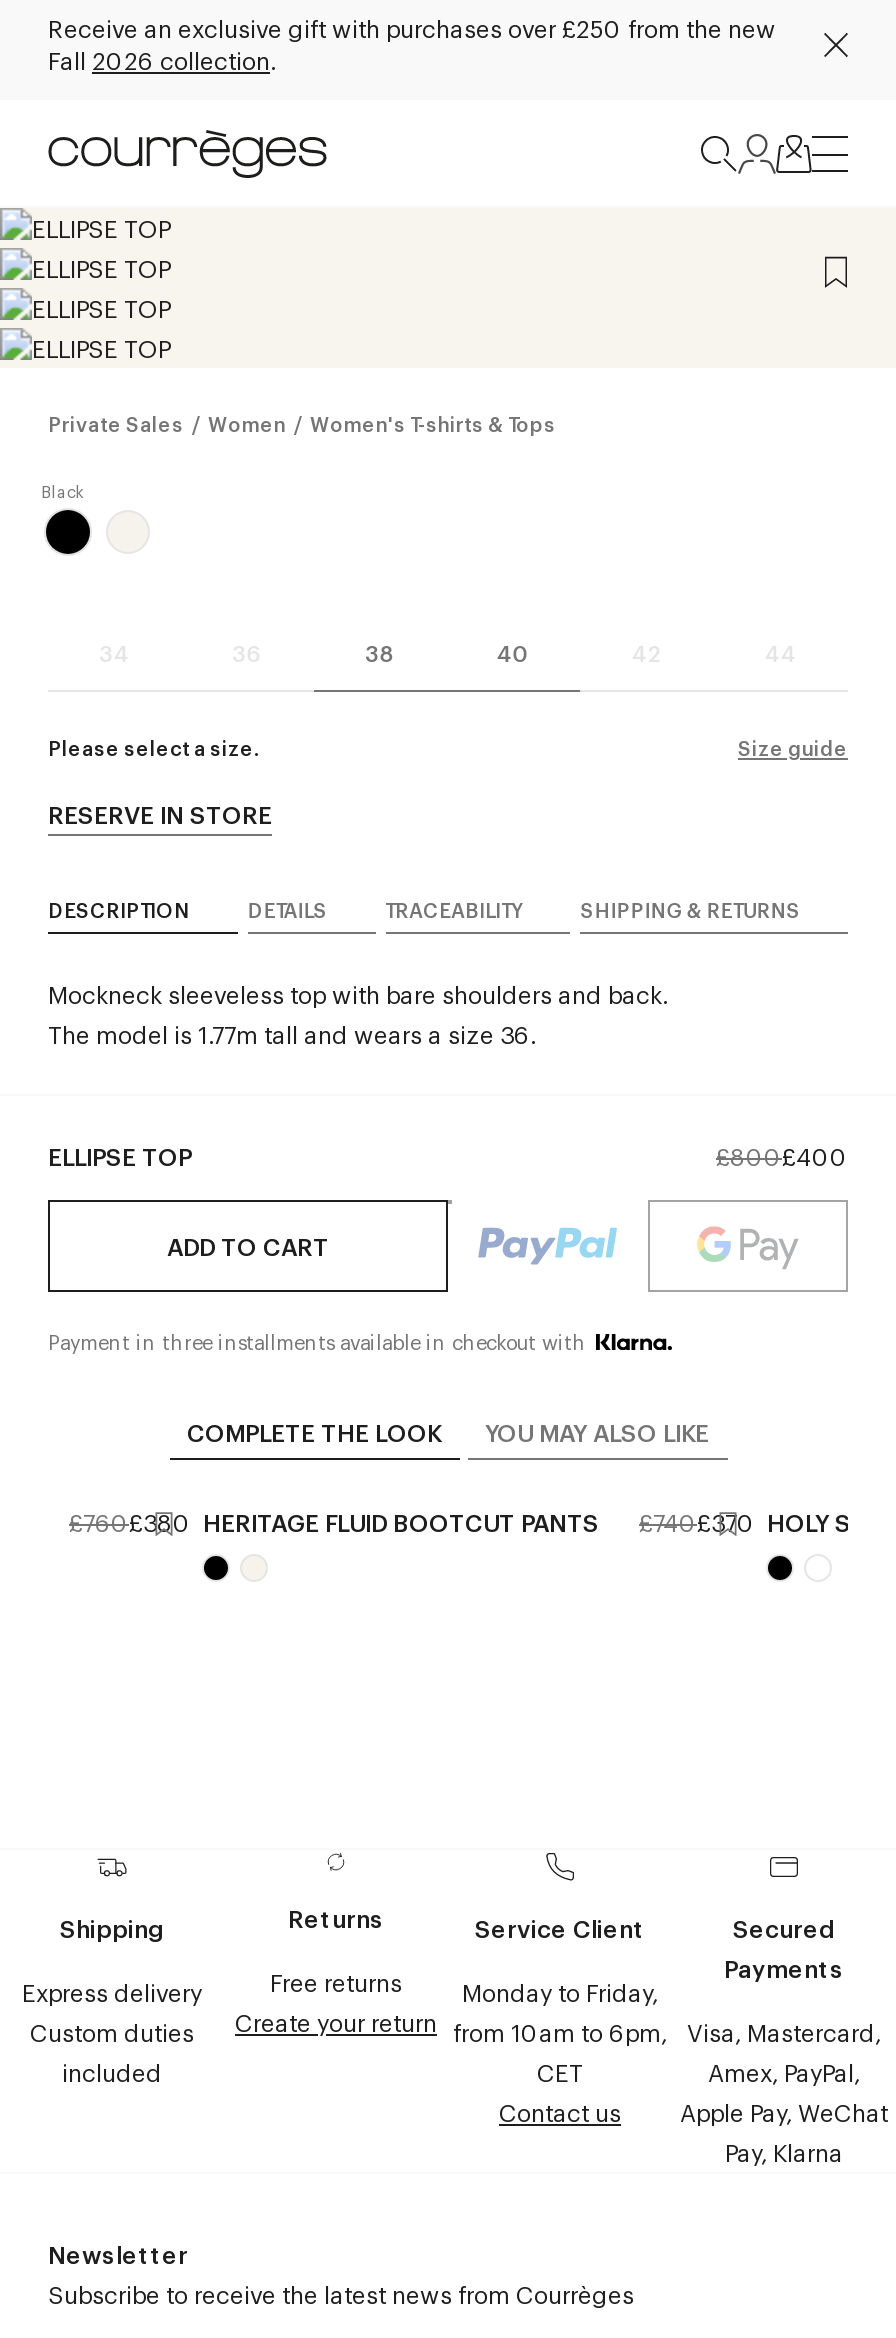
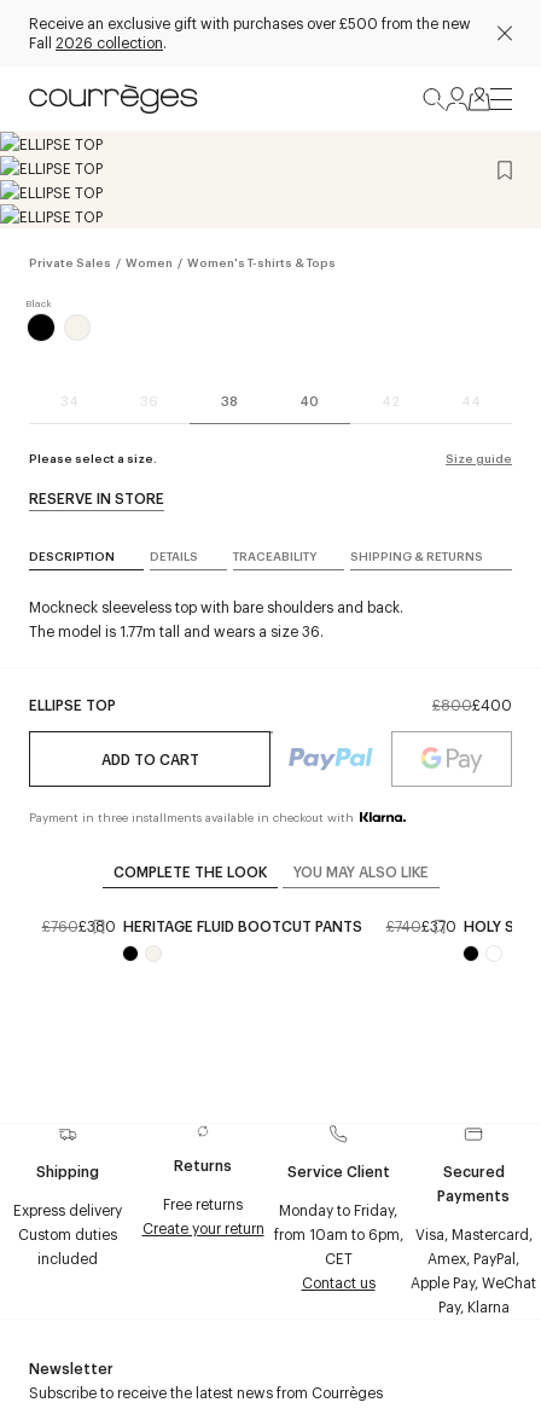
[48,11,776,43] Receive an exclusive gift with purchases over £250 from the new -> [29,13,471,32] Receive an exclusive gift with purchases over £500 from the new

